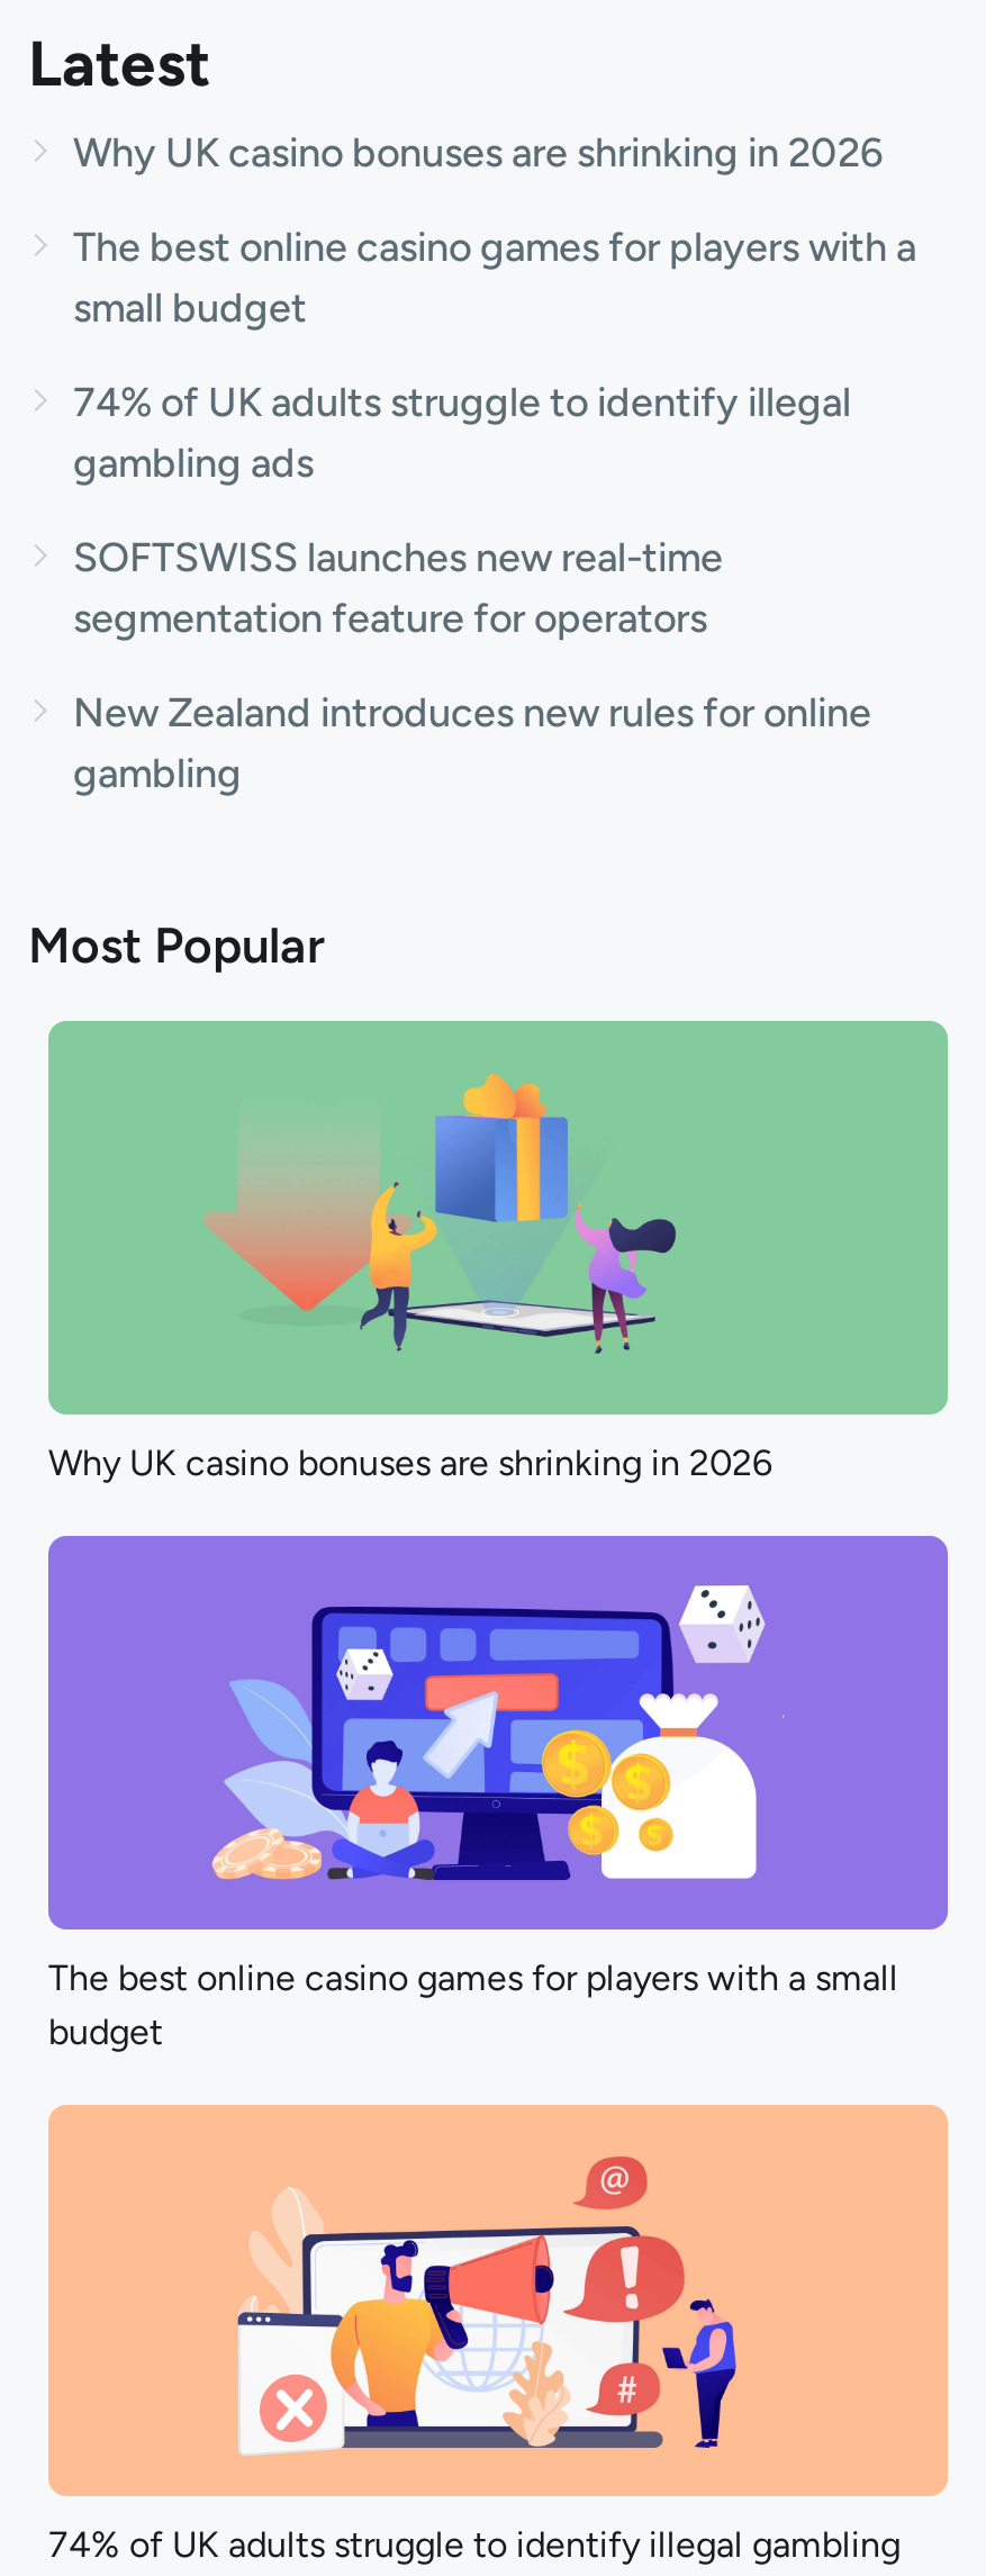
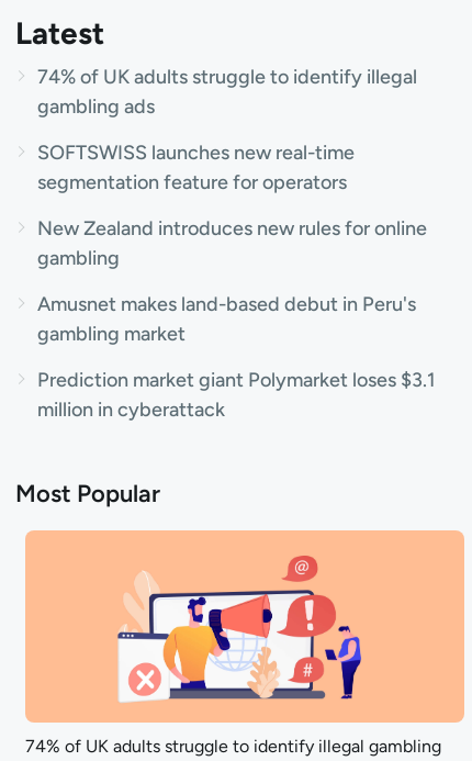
[73,129,916,333] Why UK casino bonuses are shrinking in 2026 | The best online casino games for players with a | small budget -> none
none -> [37,292,435,422] Amusnet makes land-based debut in Peru's | gambling market | Prediction market giant Polymarket loses $3.1 | million in cyberattack
moved [28,916,325,977] -> [15,479,160,509]: Most Popular
[46,1019,950,1484] [image] | Why UK casino bonuses are shrinking in 2026 -> none
[46,1534,950,2052] [image] | The best online casino games for players with a small | budget -> none

